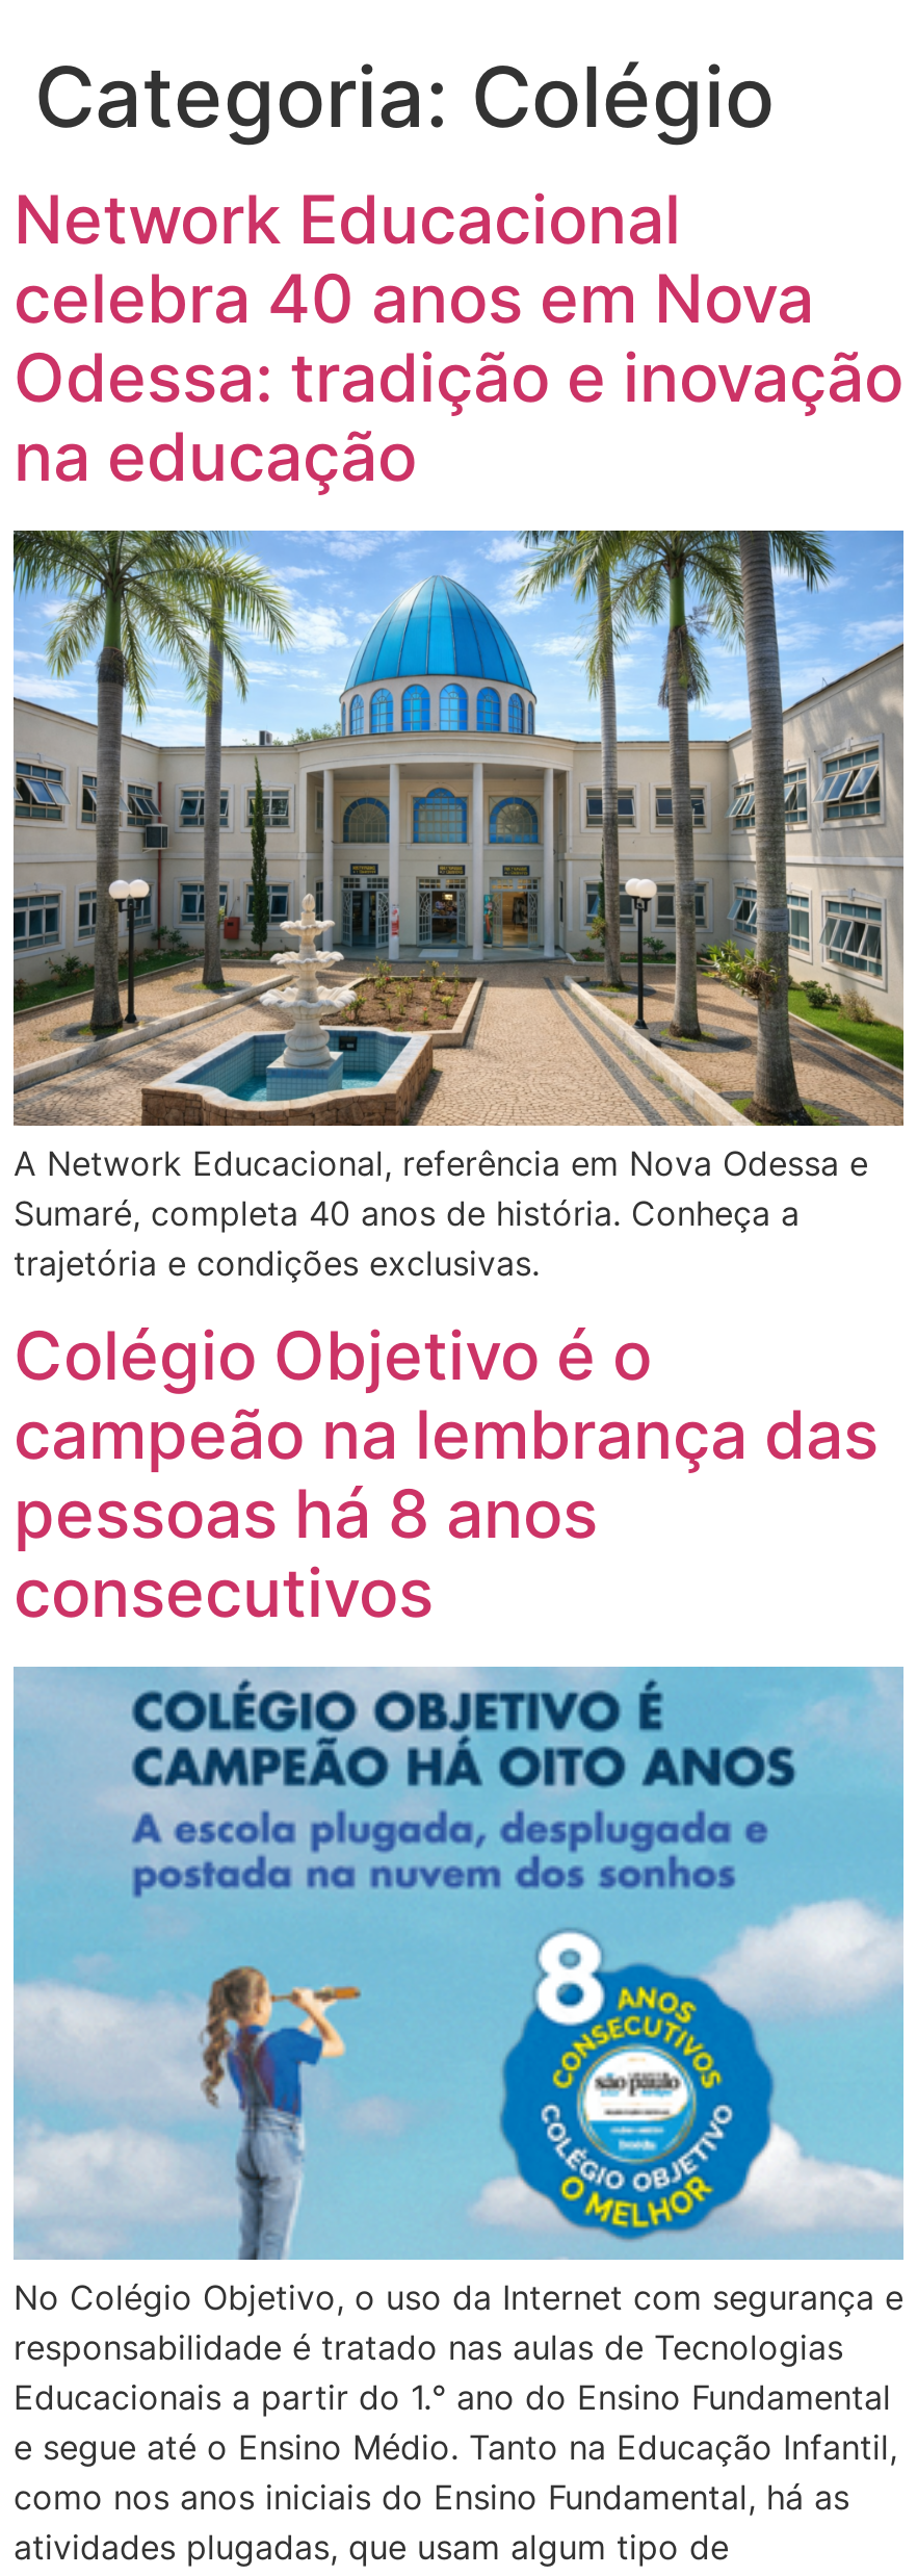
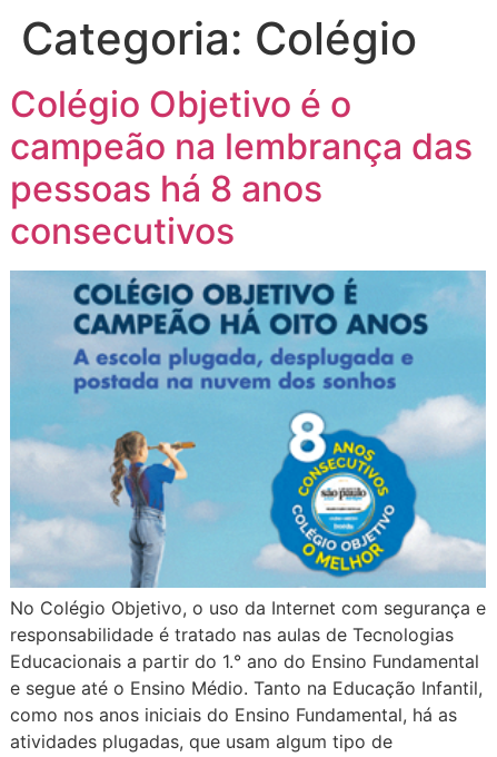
[14,179,903,497] Network Educacional | celebra 40 anos em Nova | Odessa: tradição e inovação | na educação -> none
[11,529,906,1283] [image] | A Network Educacional, referência em Nova Odessa e | Sumaré, completa 40 anos de história. Conheça a | trajetória e condições exclusivas. -> none

